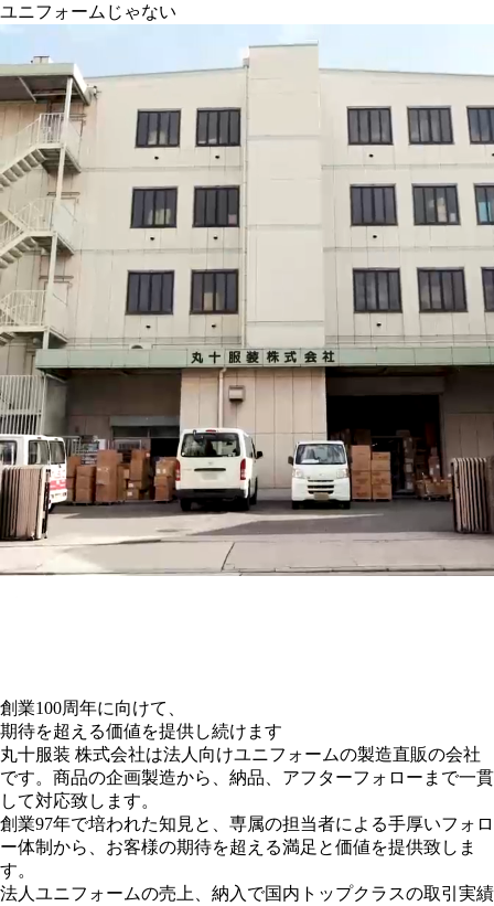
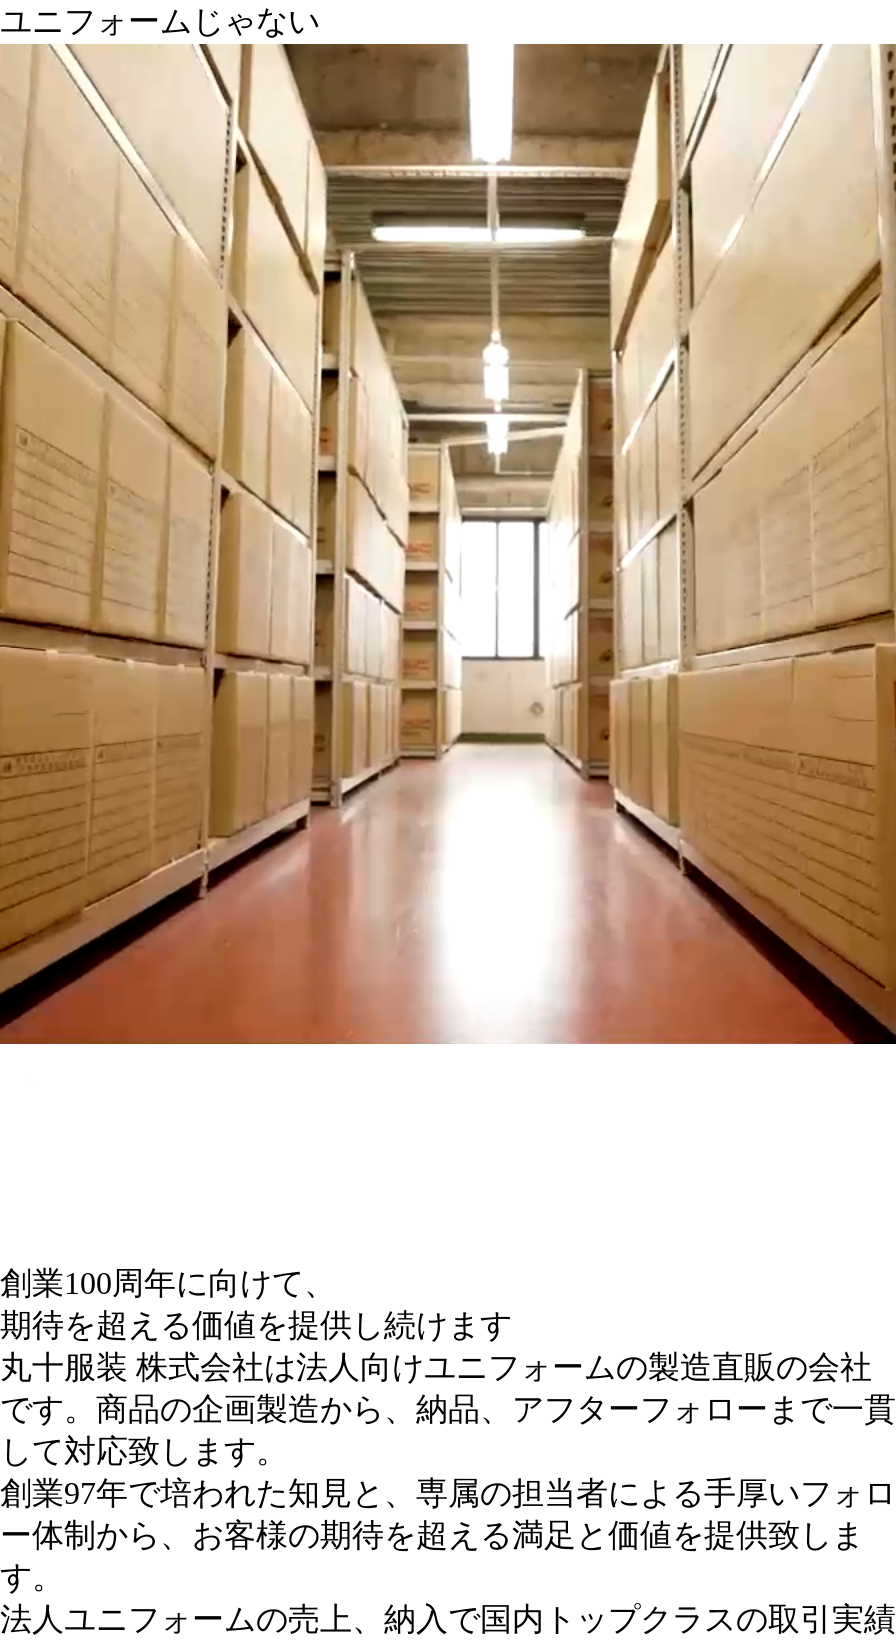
[3,24,491,576] [image] -> [6,42,890,1046] [image]

